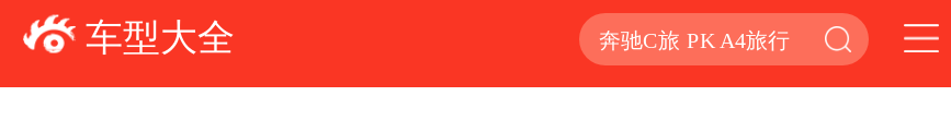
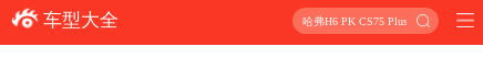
[599,27,790,51] 奔驰C旅 PK A4旅行 -> [302,15,408,27] 哈弗H6 PK CS75 Plus

